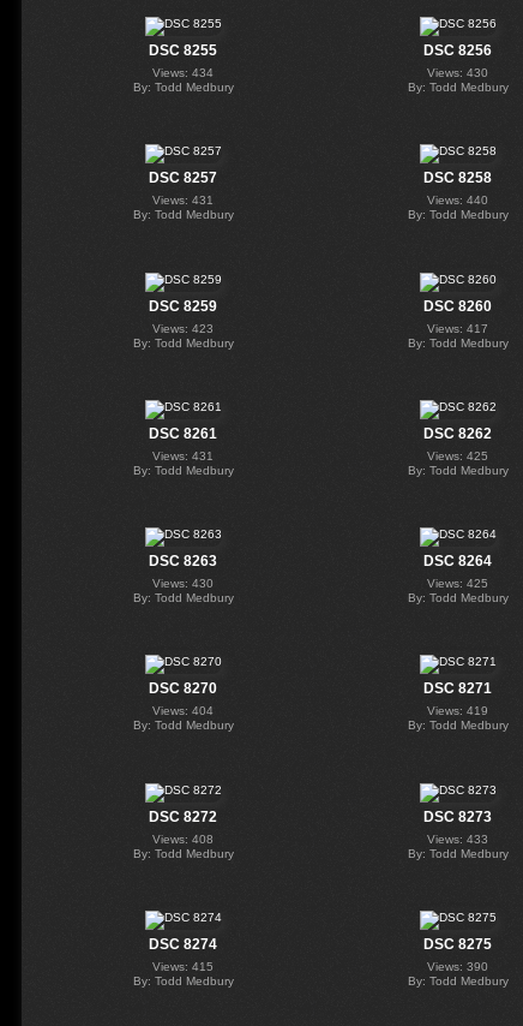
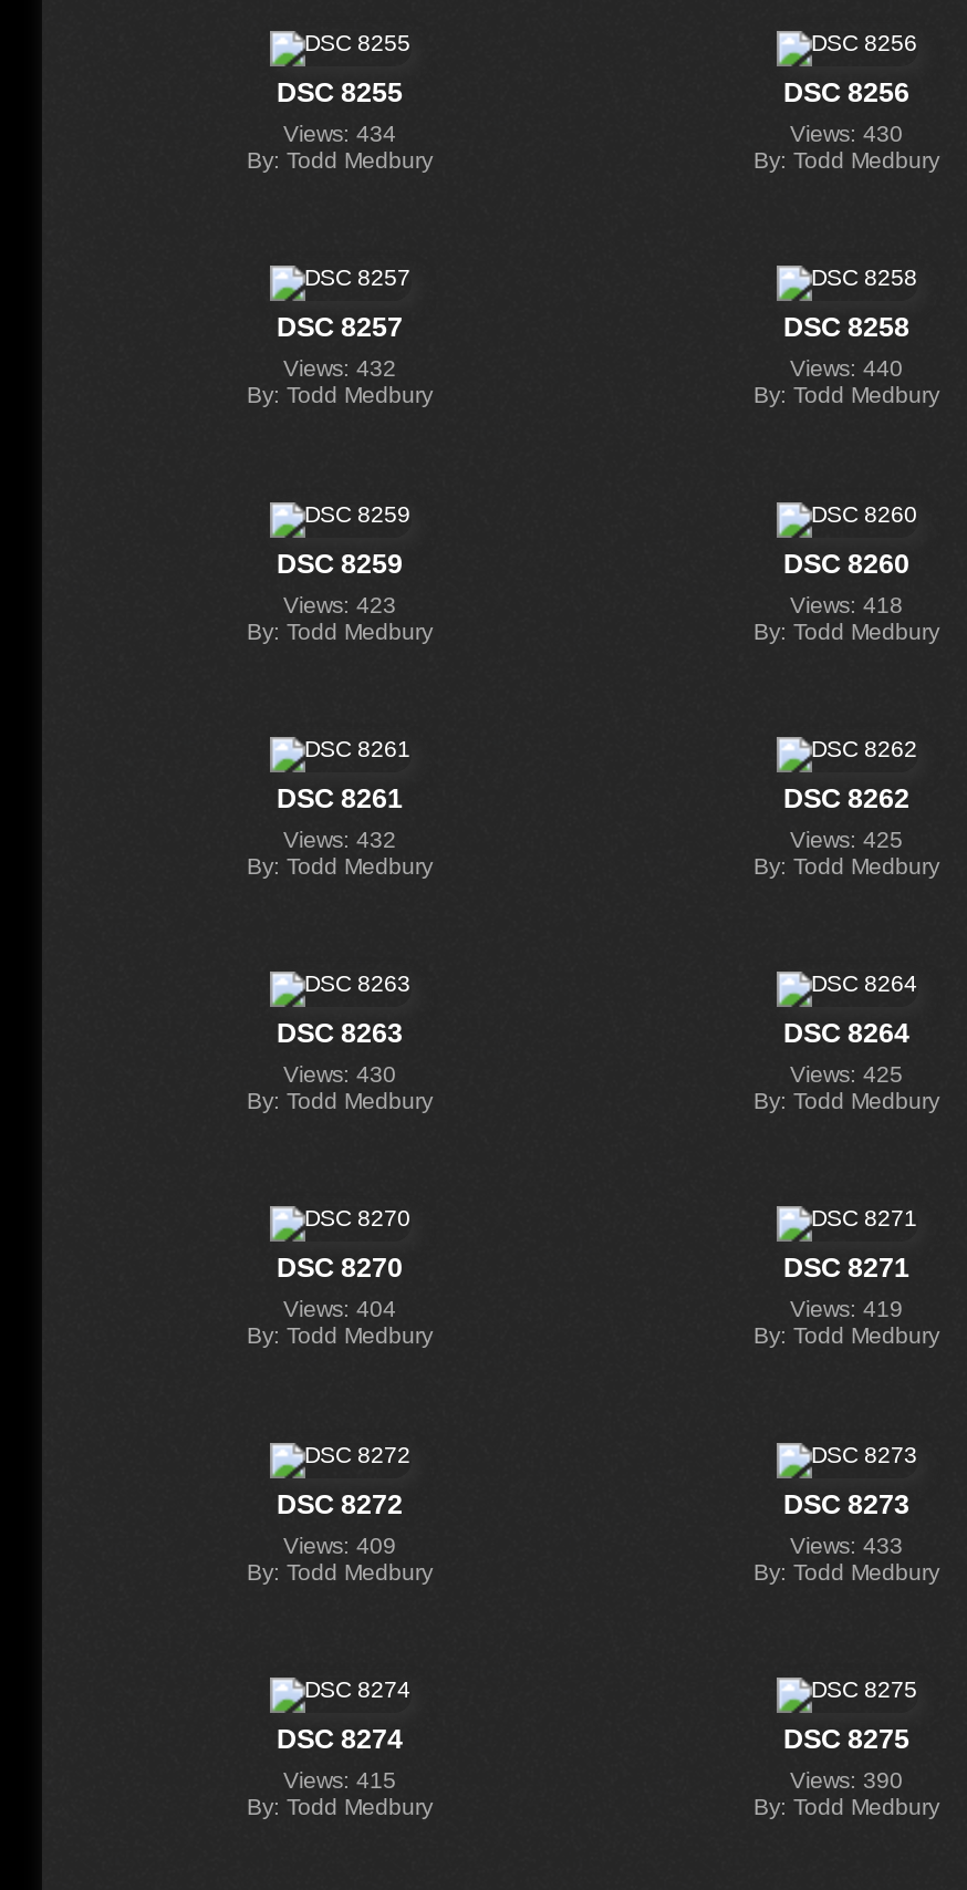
[152,194,214,207] Views: 431 -> [283,357,396,381] Views: 432
[427,321,488,335] Views: 417 -> [790,592,903,617] Views: 418
[152,449,214,462] Views: 431 -> [283,827,396,852] Views: 432
[152,832,214,845] Views: 408 -> [283,1533,396,1557] Views: 409

